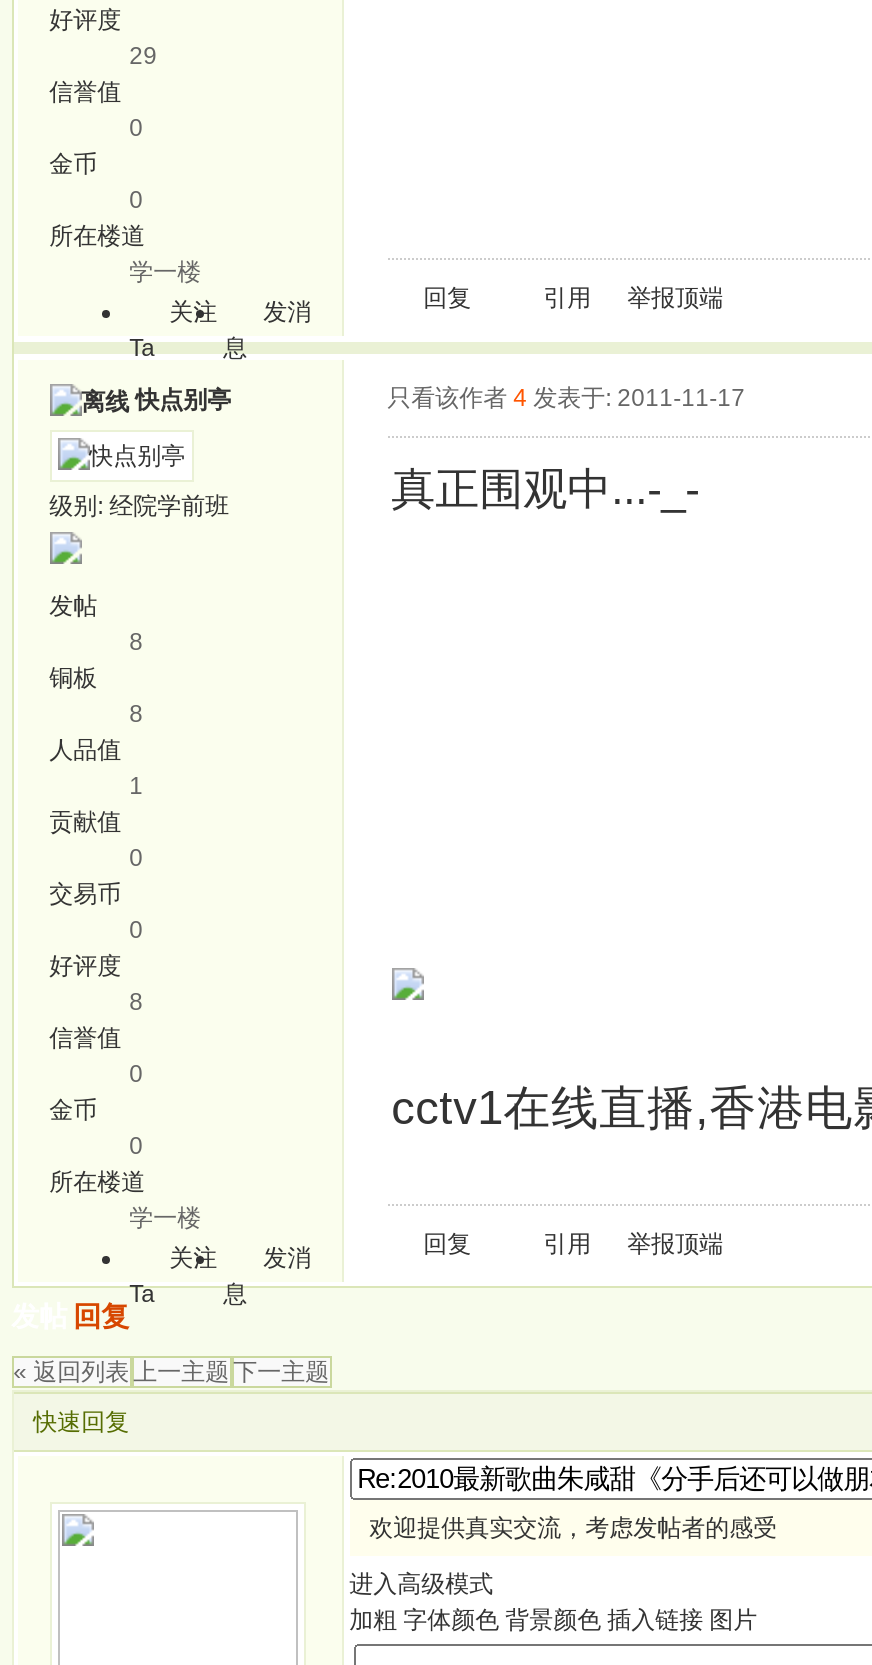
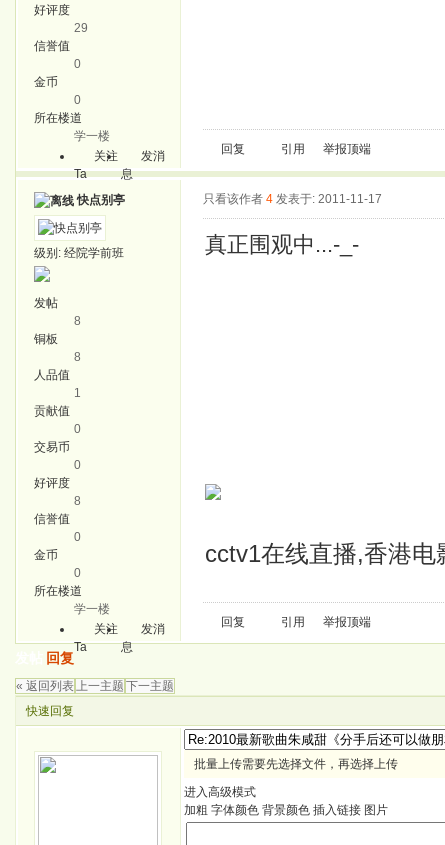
[369,1514,777,1542] 欢迎提供真实交流，考虑发帖者的感受 -> [194,757,398,771] 批量上传需要先选择文件，再选择上传

